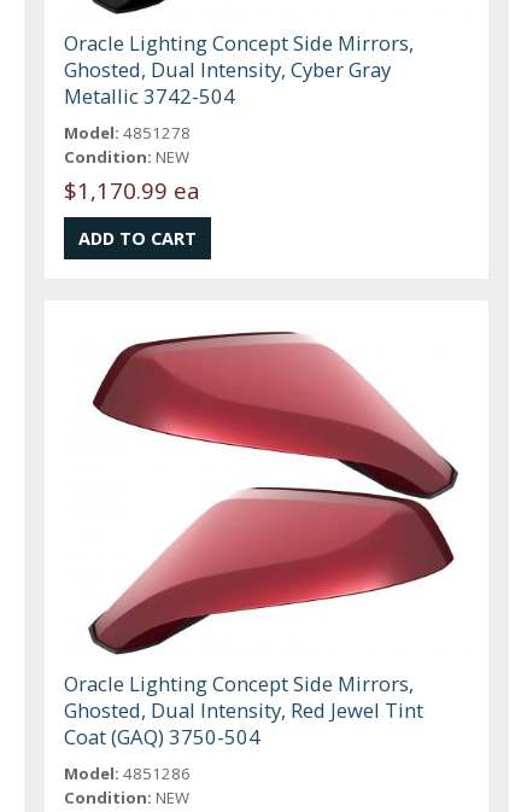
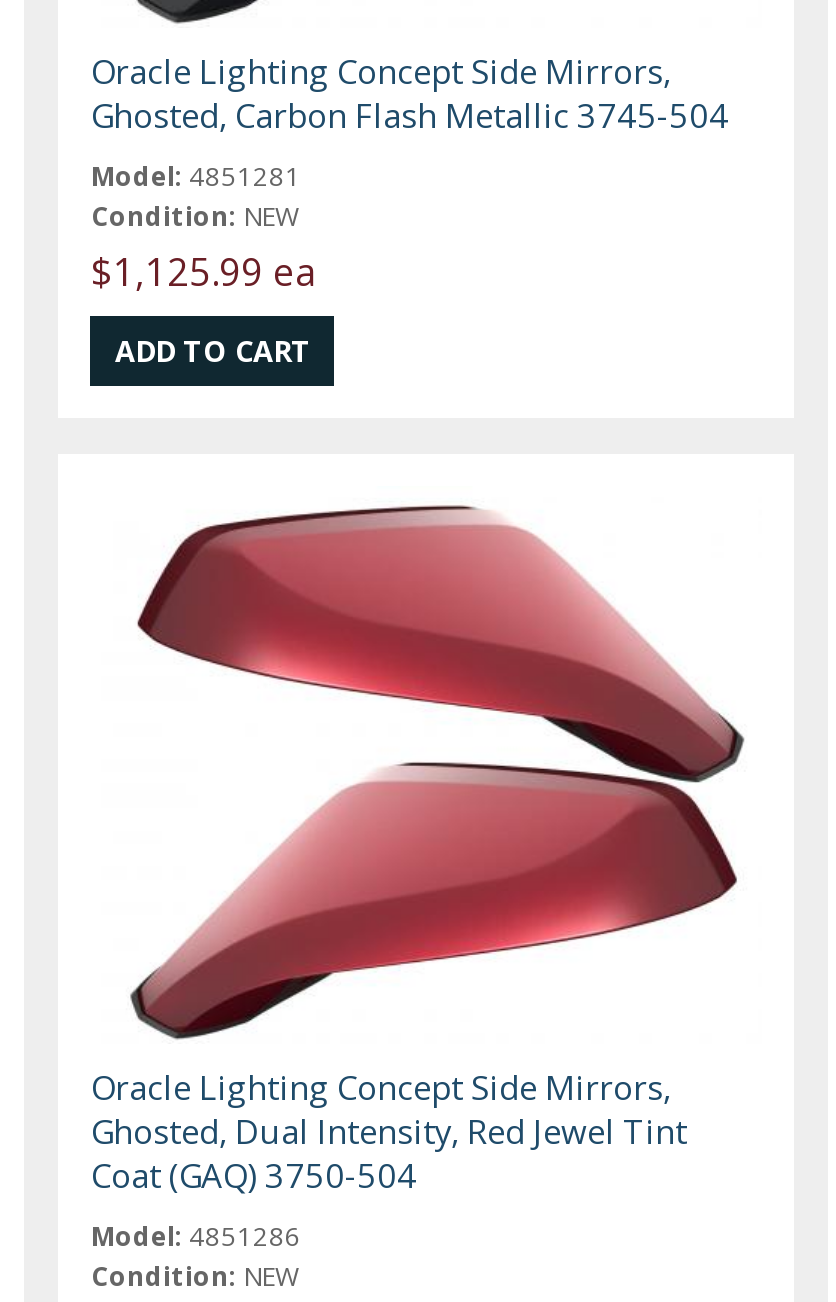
[64,56,391,144] Ghosted, Dual Intensity, Cyber Gray | Metallic 3742-504 | Model: 4851278 -> [91,93,729,195] Ghosted, Carbon Flash Metallic 3745-504 | Model: 4851281
[64,175,201,205] $1,170.99 ea -> [91,247,317,297] $1,125.99 ea

